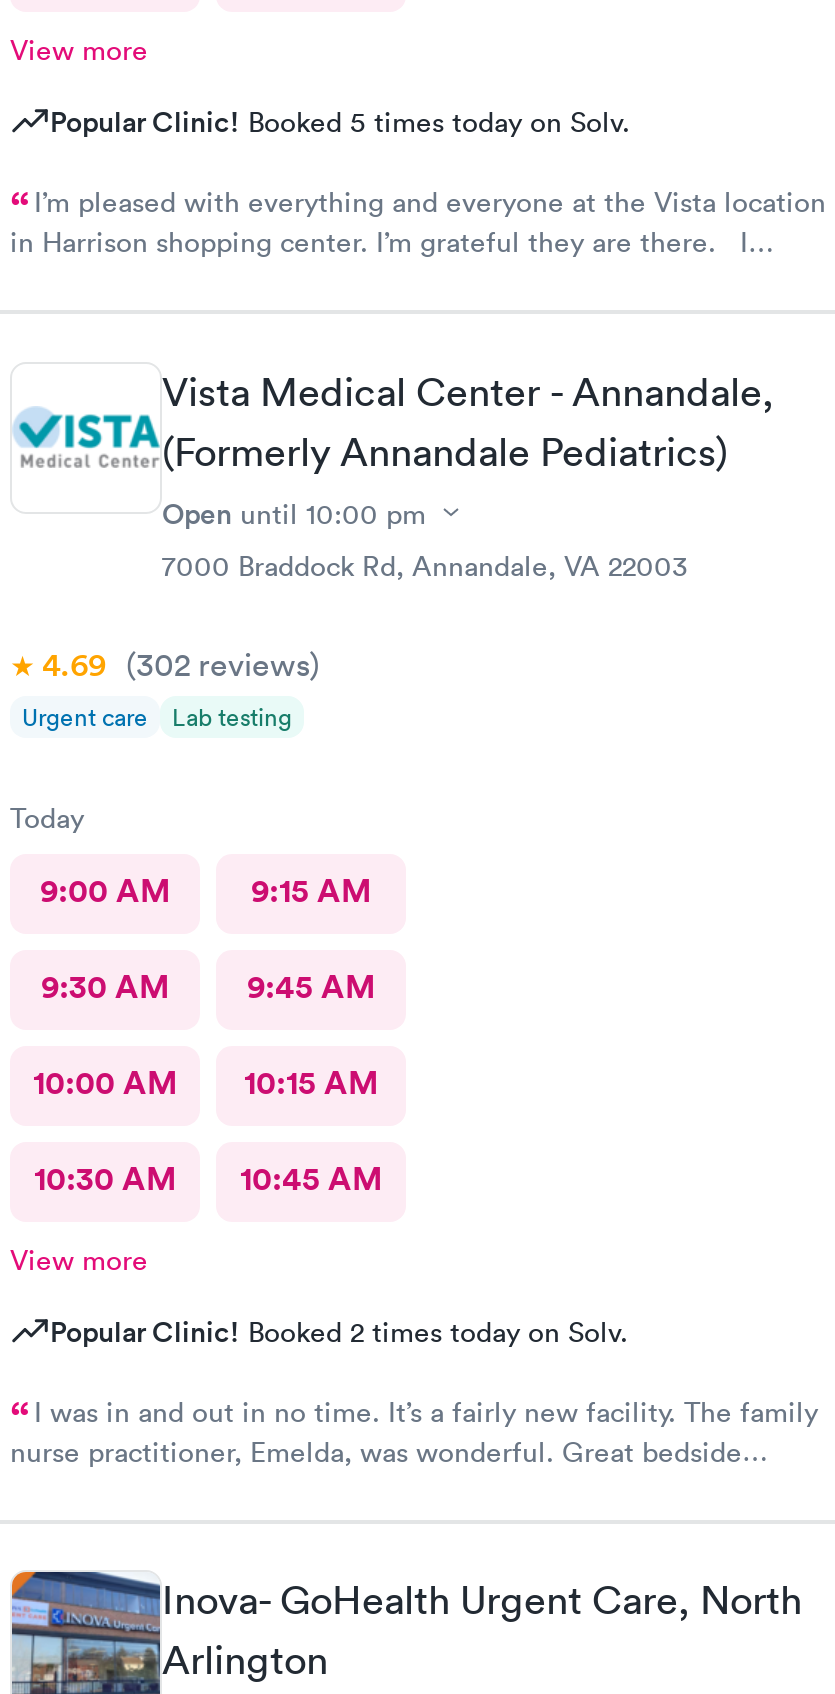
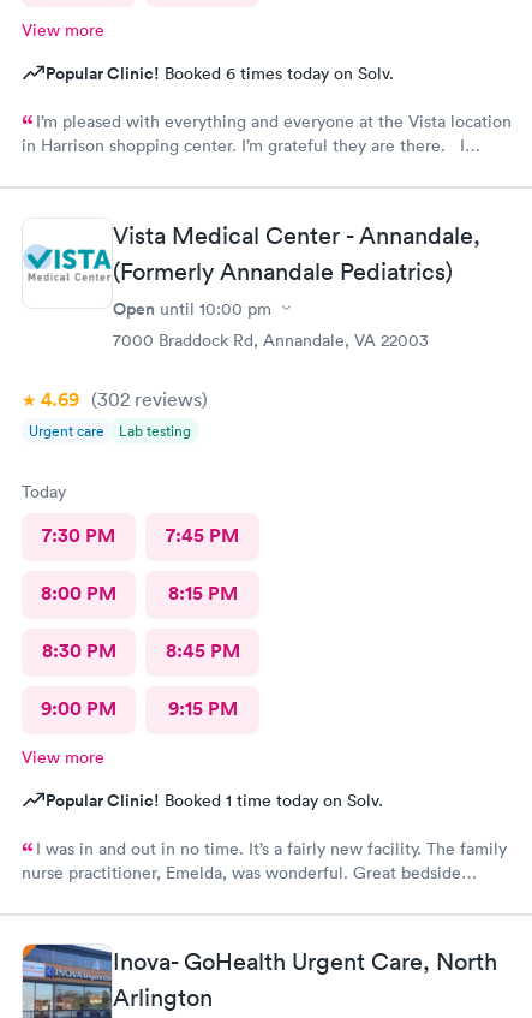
[50,102,630,142] Popular Clinic! Booked 5 times today on Solv. -> [46,61,394,85] Popular Clinic! Booked 6 times today on Solv.
[40,869,371,911] 9:00 AM | 9:15 AM -> [42,522,239,547] 7:30 PM | 7:45 PM
[41,965,375,1007] 9:30 AM | 9:45 AM -> [41,580,237,605] 8:00 PM | 8:15 PM
[33,1061,378,1103] 10:00 AM | 10:15 AM -> [41,638,240,663] 8:30 PM | 8:45 PM
[34,1157,382,1199] 10:30 AM | 10:45 AM -> [41,695,237,721] 9:00 PM | 9:15 PM
[50,1311,628,1351] Popular Clinic! Booked 2 times today on Solv. -> [46,788,383,812] Popular Clinic! Booked 1 time today on Solv.

